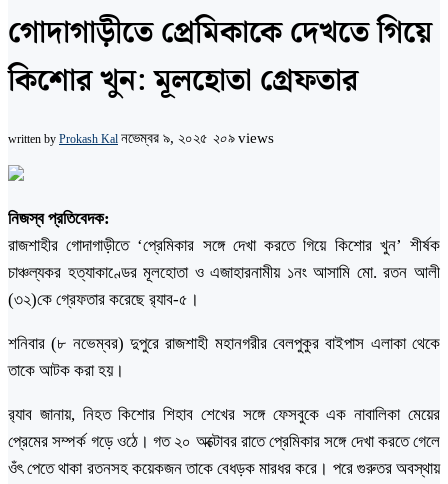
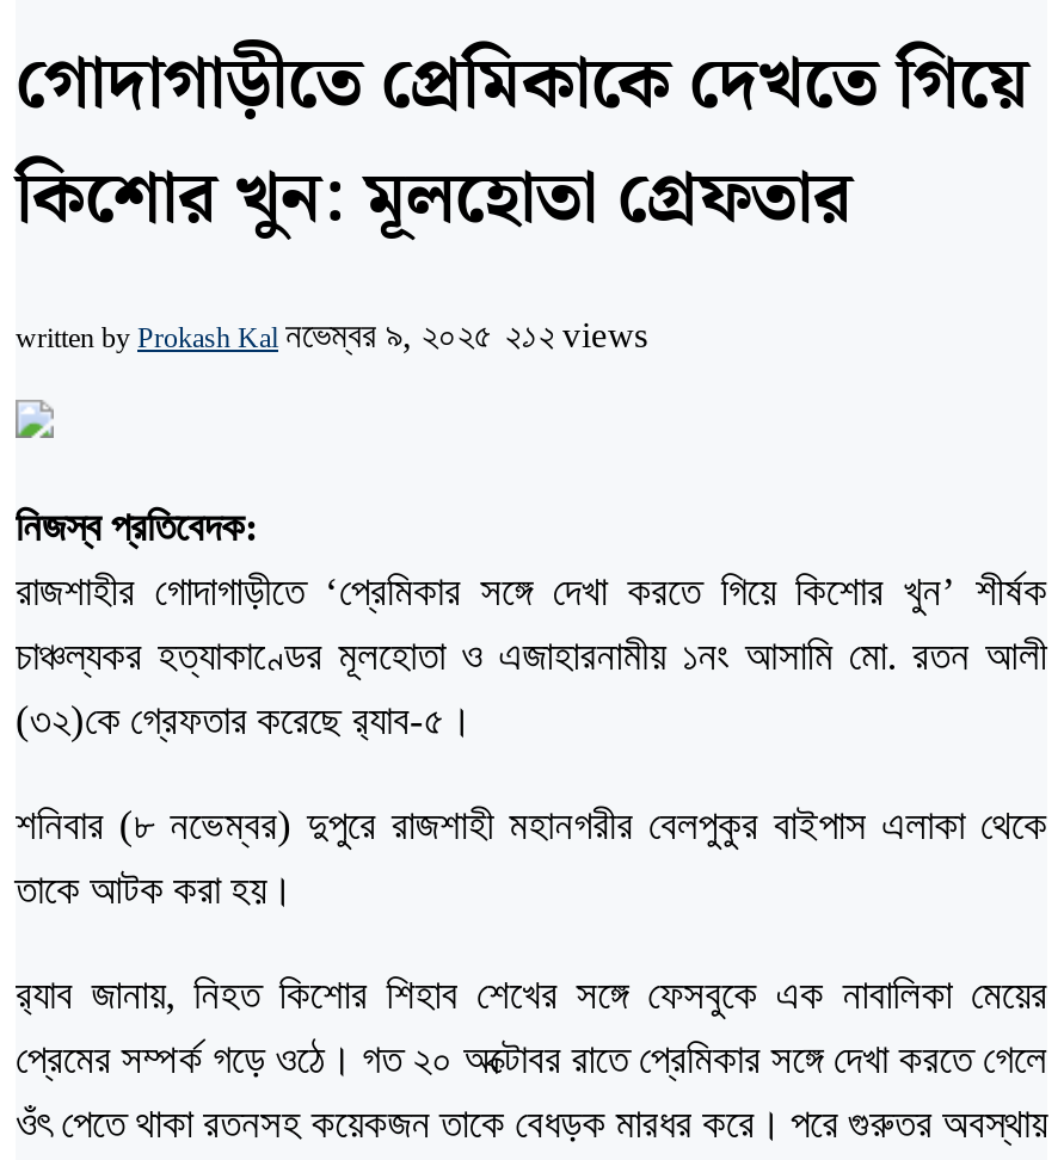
[8,130,274,146] written by Prokash Kal নভেম্বর ৯, ২০২৫ ২০৯ views -> [16,316,648,354] written by Prokash Kal নভেম্বর ৯, ২০২৫ ২১২ views

